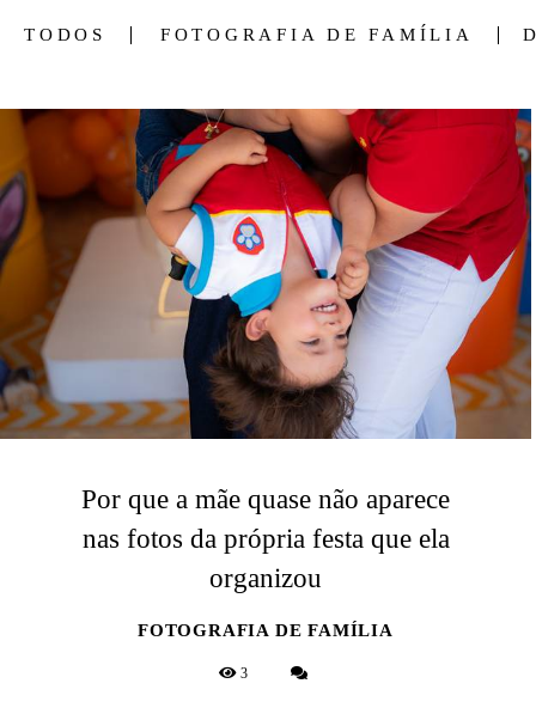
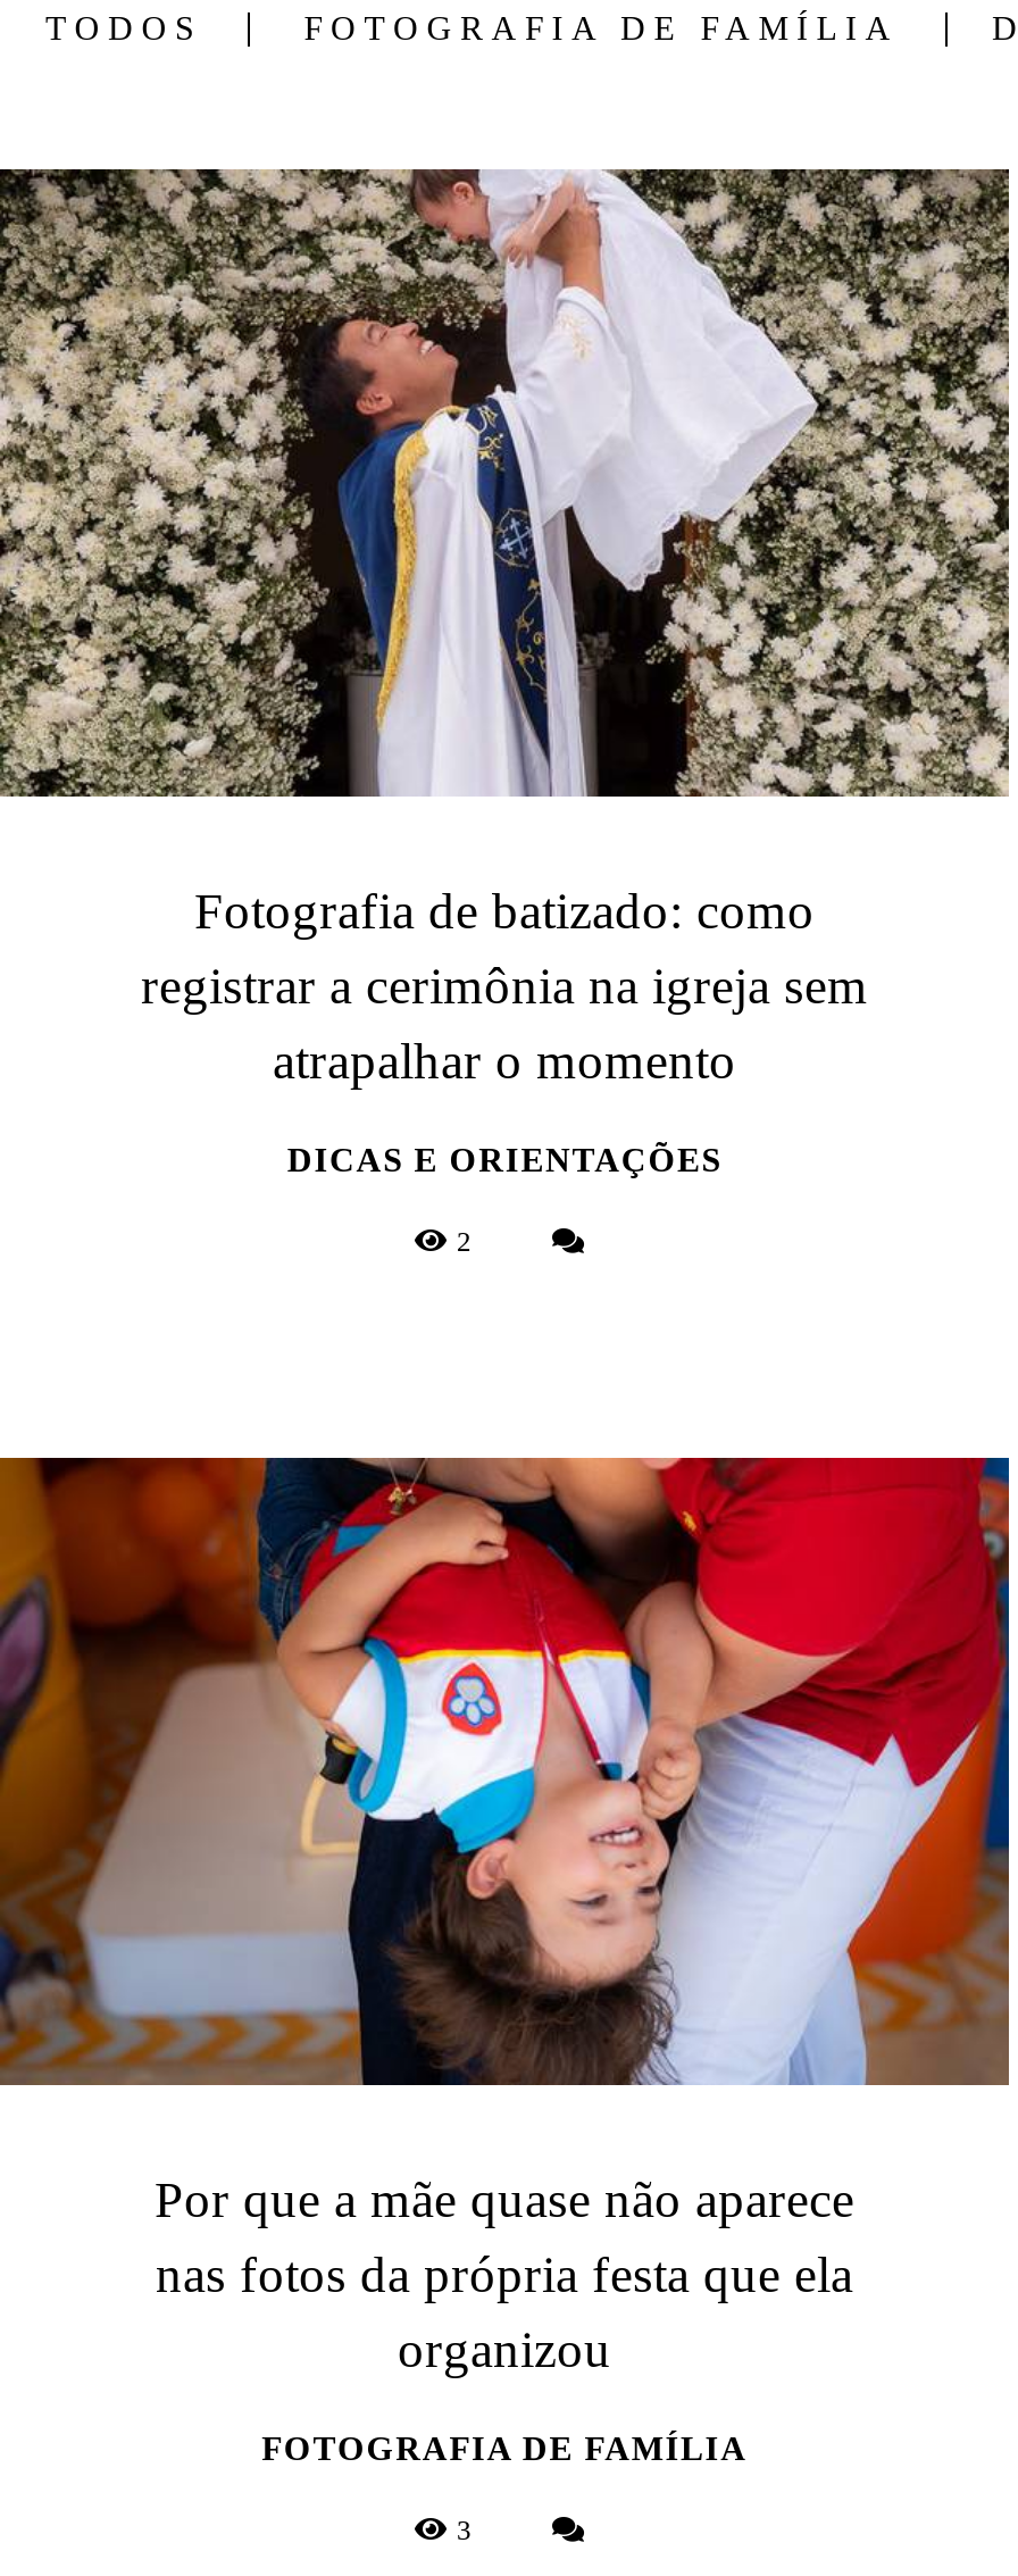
none -> [7,167,1011,1258] [image] | Fotografia de batizado: como | registrar a cerimônia na igreja sem | atrapalhar o momento | DICAS E ORIENTAÇÕES | 2

